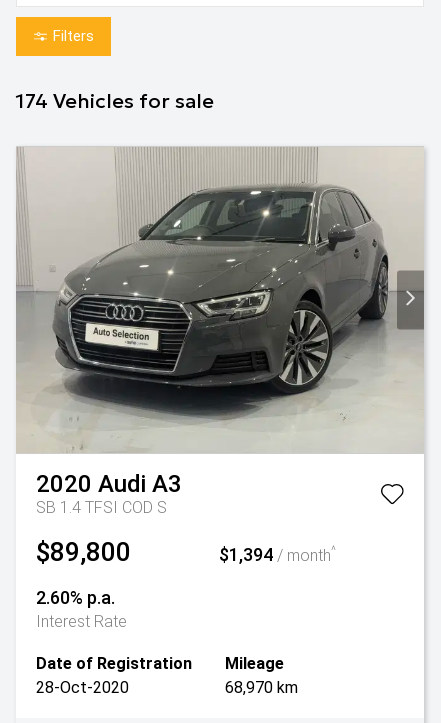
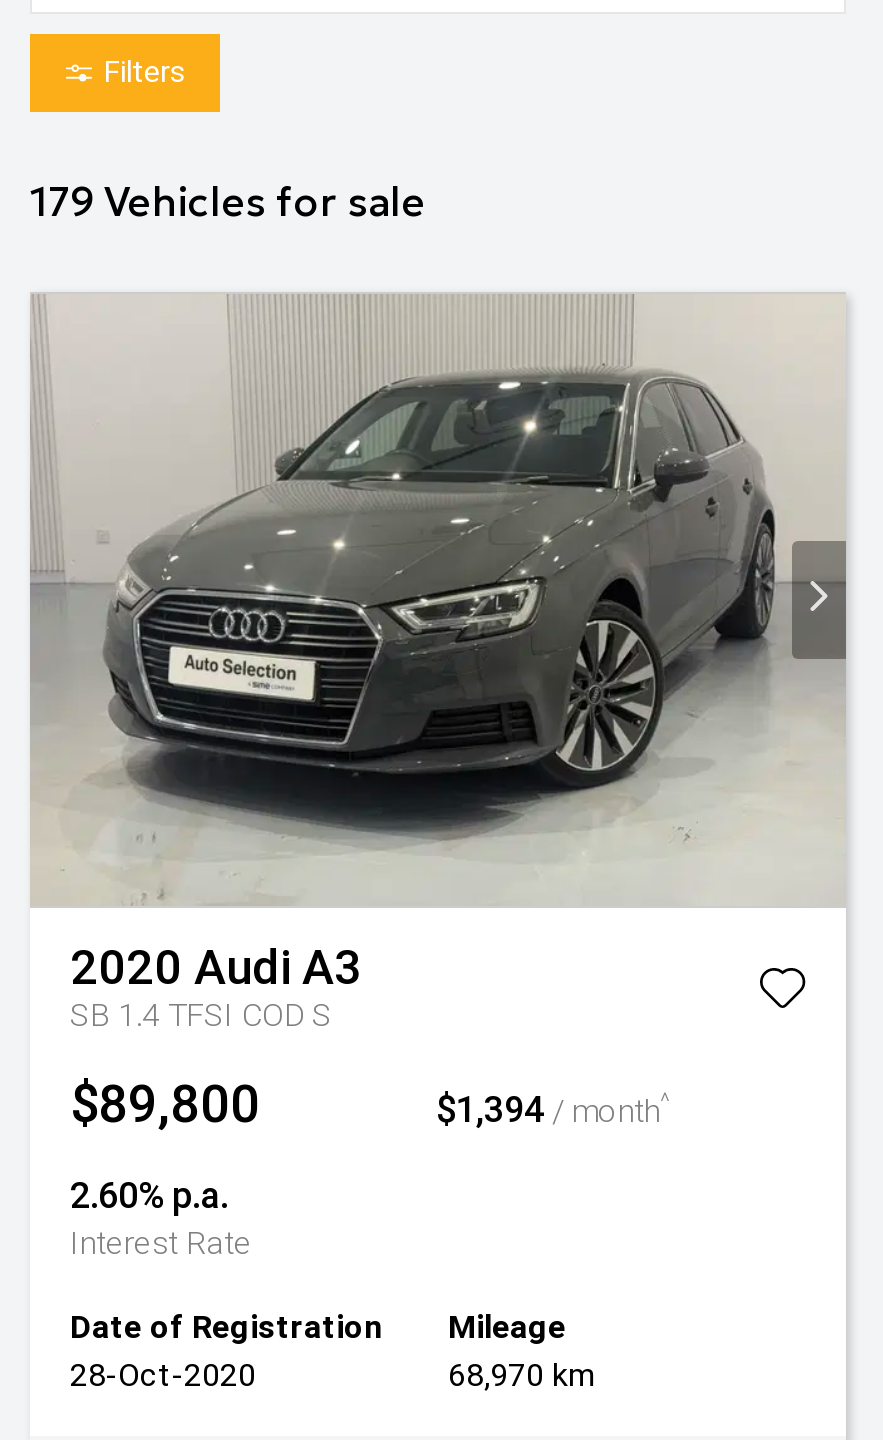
[16,88,214,114] 174 Vehicles for sale -> [30,176,426,228] 179 Vehicles for sale

